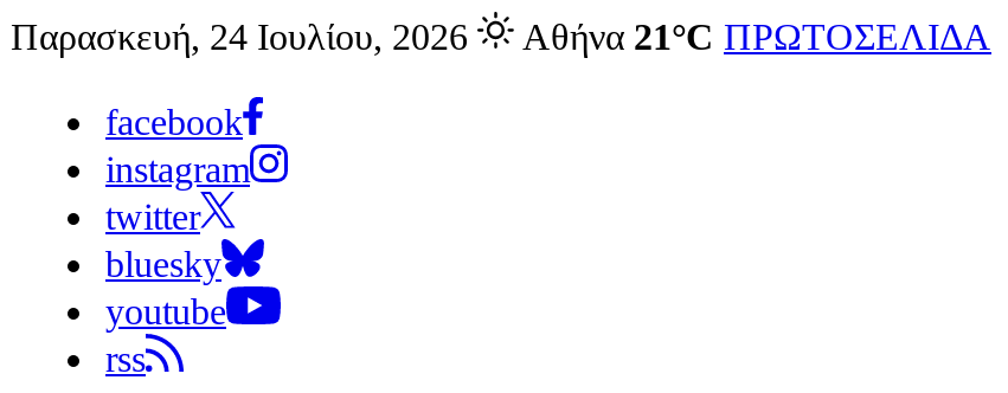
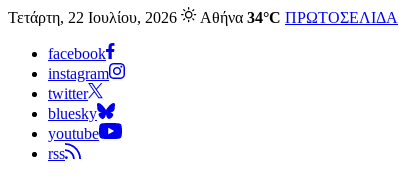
[11,17,468,57] Παρασκευή, 24 Ιουλίου, 2026 -> [8,9,177,26] Τετάρτη, 22 Ιουλίου, 2026
[522,17,991,57] Αθήνα 21°C ΠΡΩΤΟΣΕΛΙΔΑ -> [200,9,398,26] Αθήνα 34°C ΠΡΩΤΟΣΕΛΙΔΑ

